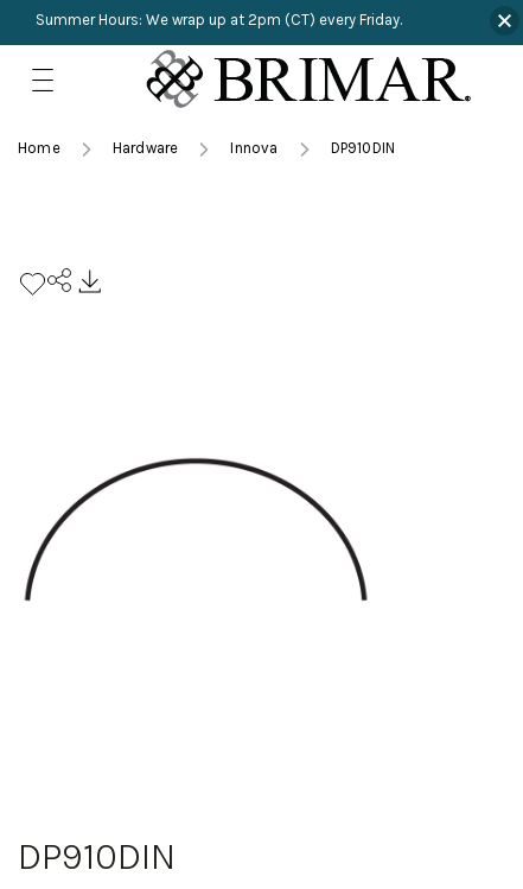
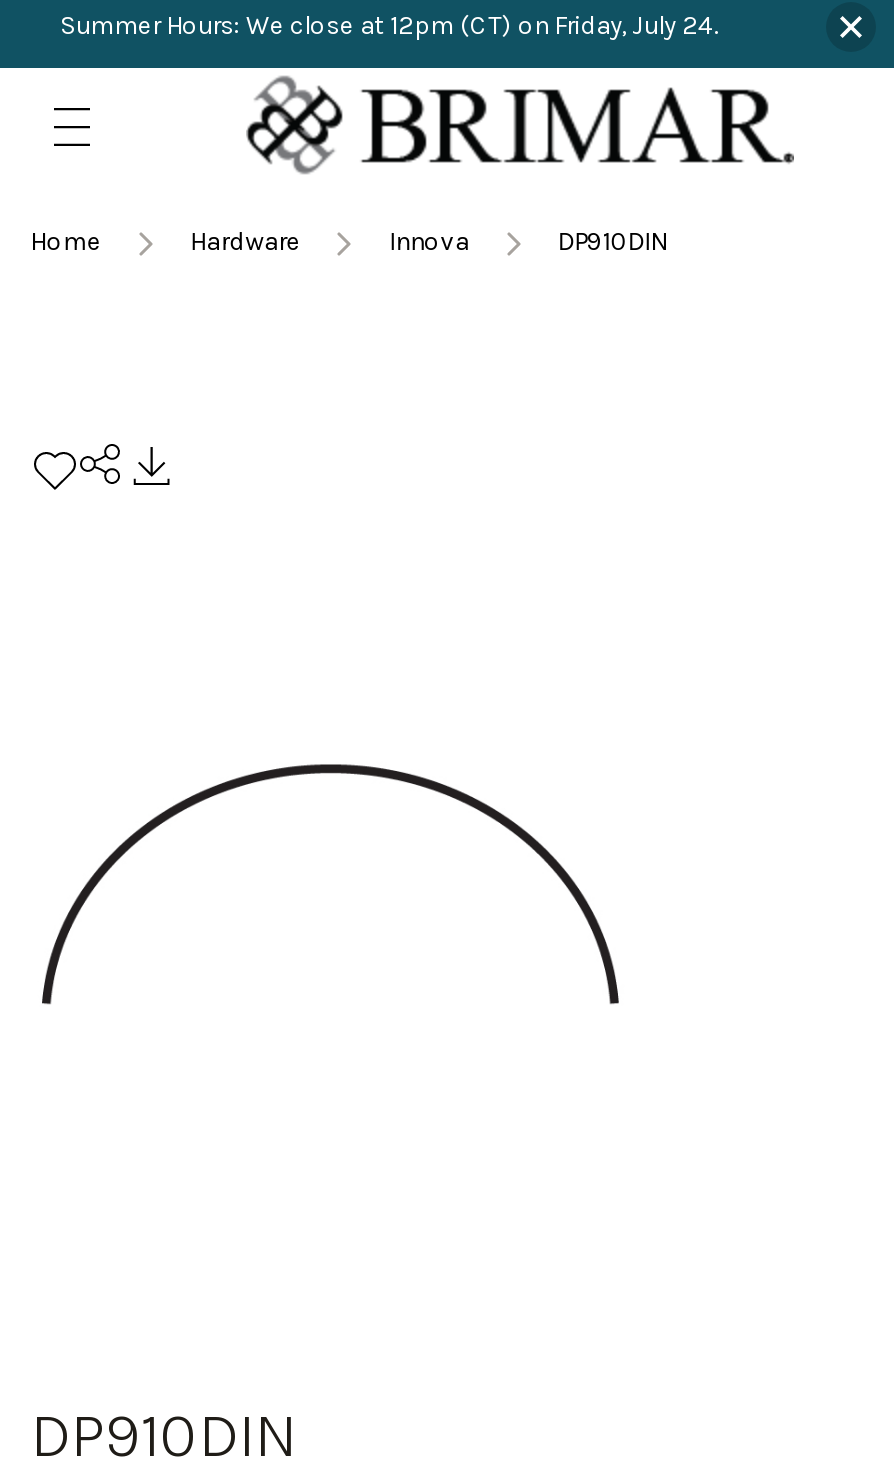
[36,11,402,28] Summer Hours: We wrap up at 2pm (CT) every Friday. -> [60,10,718,40] Summer Hours: We close at 12pm (CT) on Friday, July 24.

